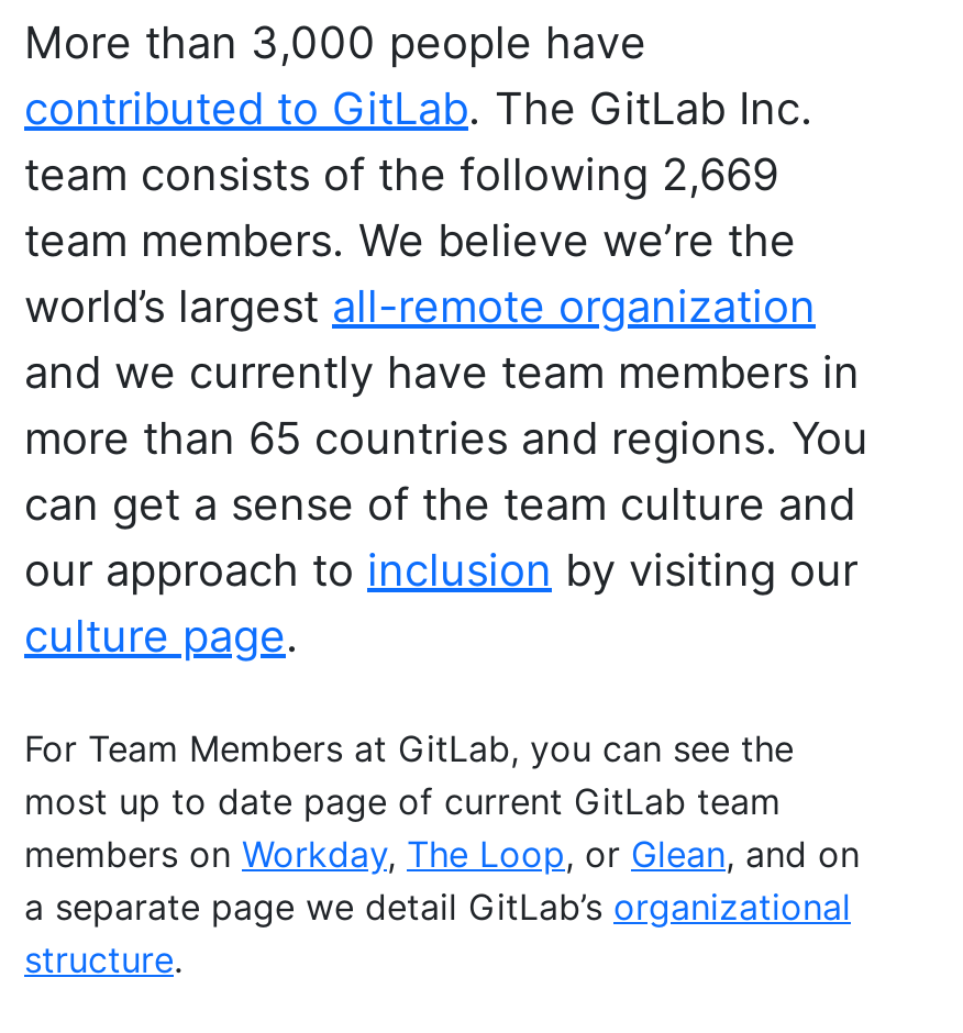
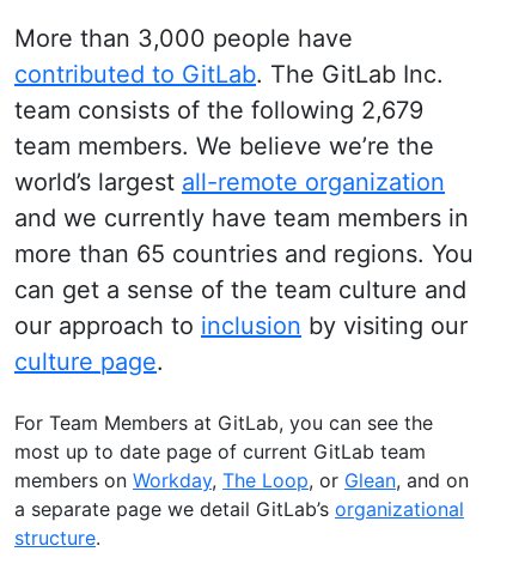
[24,147,778,200] team consists of the following 2,669 -> [14,95,423,124] team consists of the following 2,679

